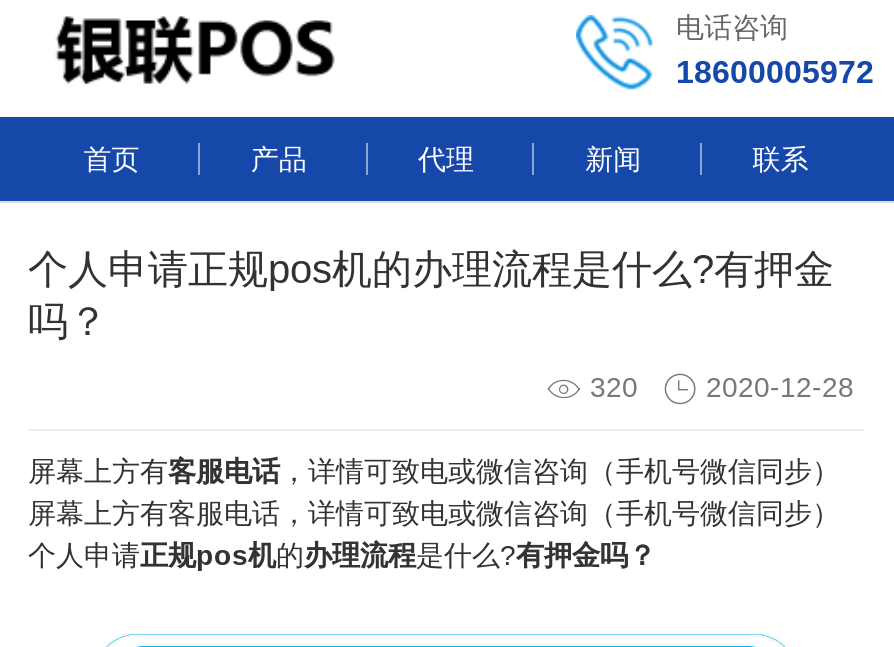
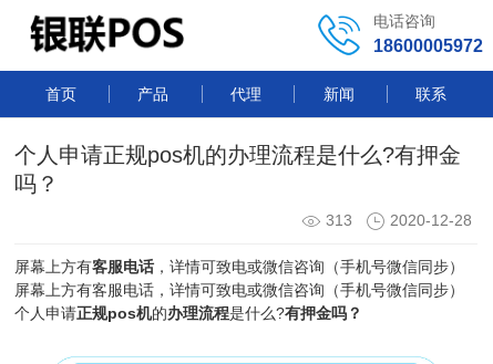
[590,371,638,403] 320 -> [326,211,352,229] 313

